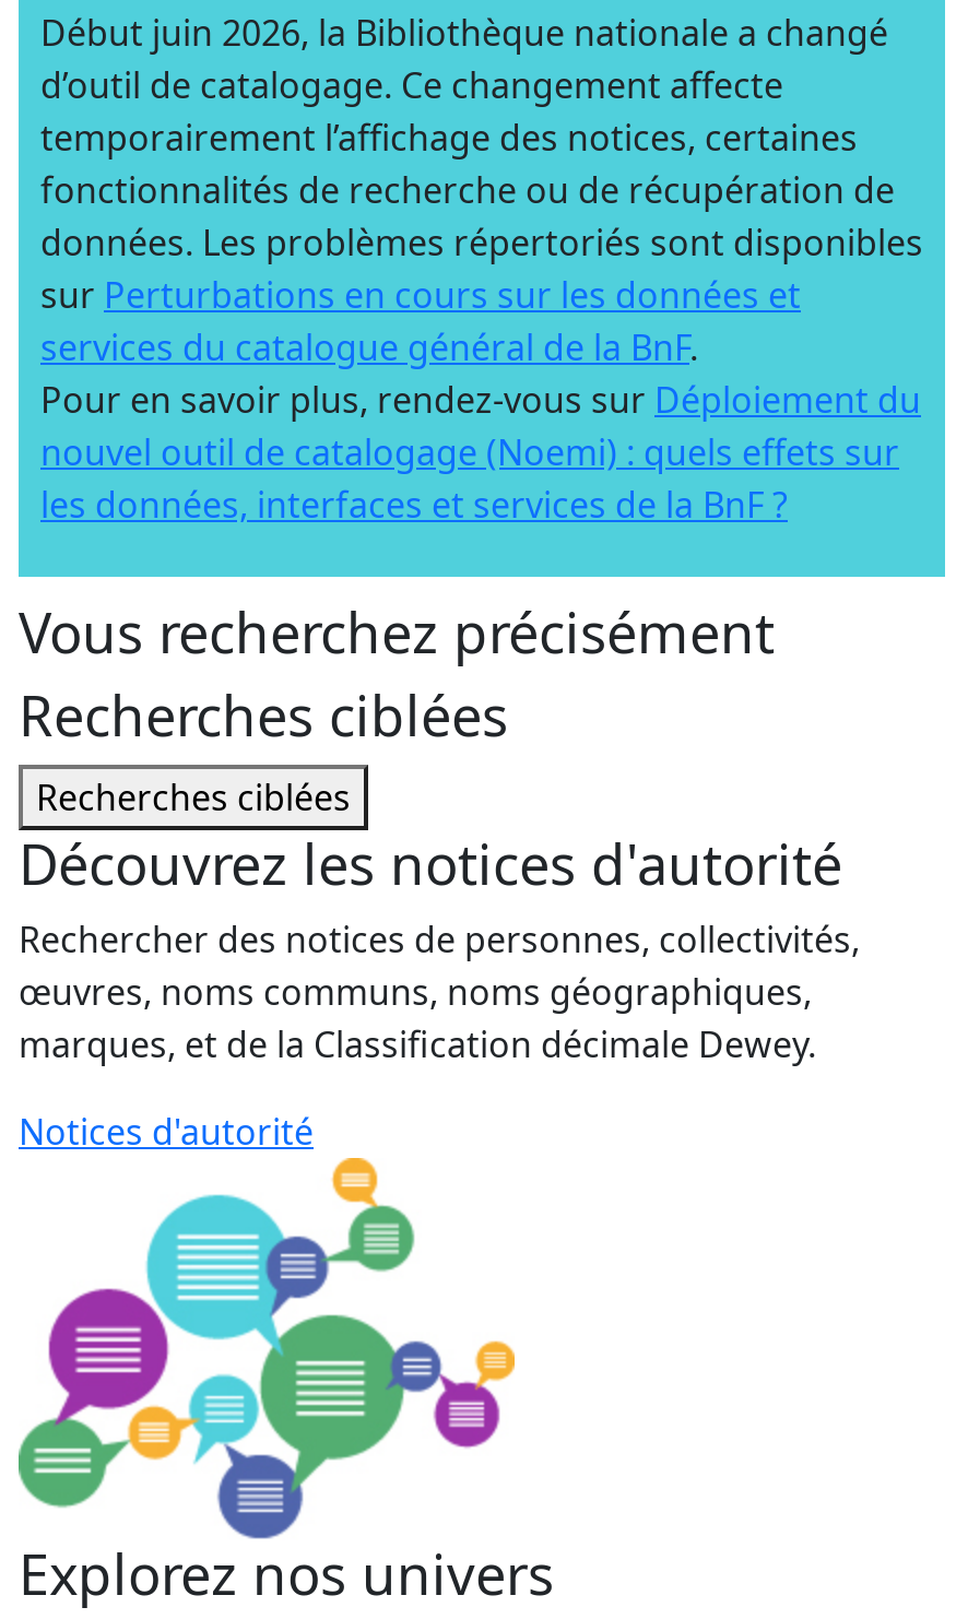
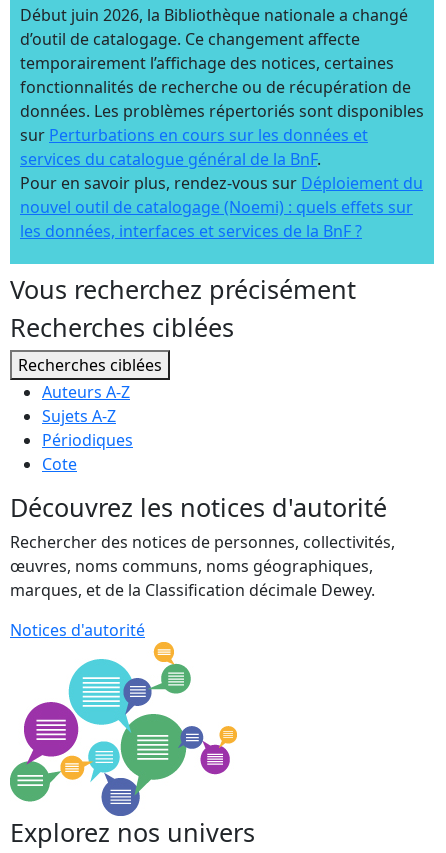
none -> [42,381,133,475] Auteurs A-Z | Sujets A-Z | Périodiques | Cote

